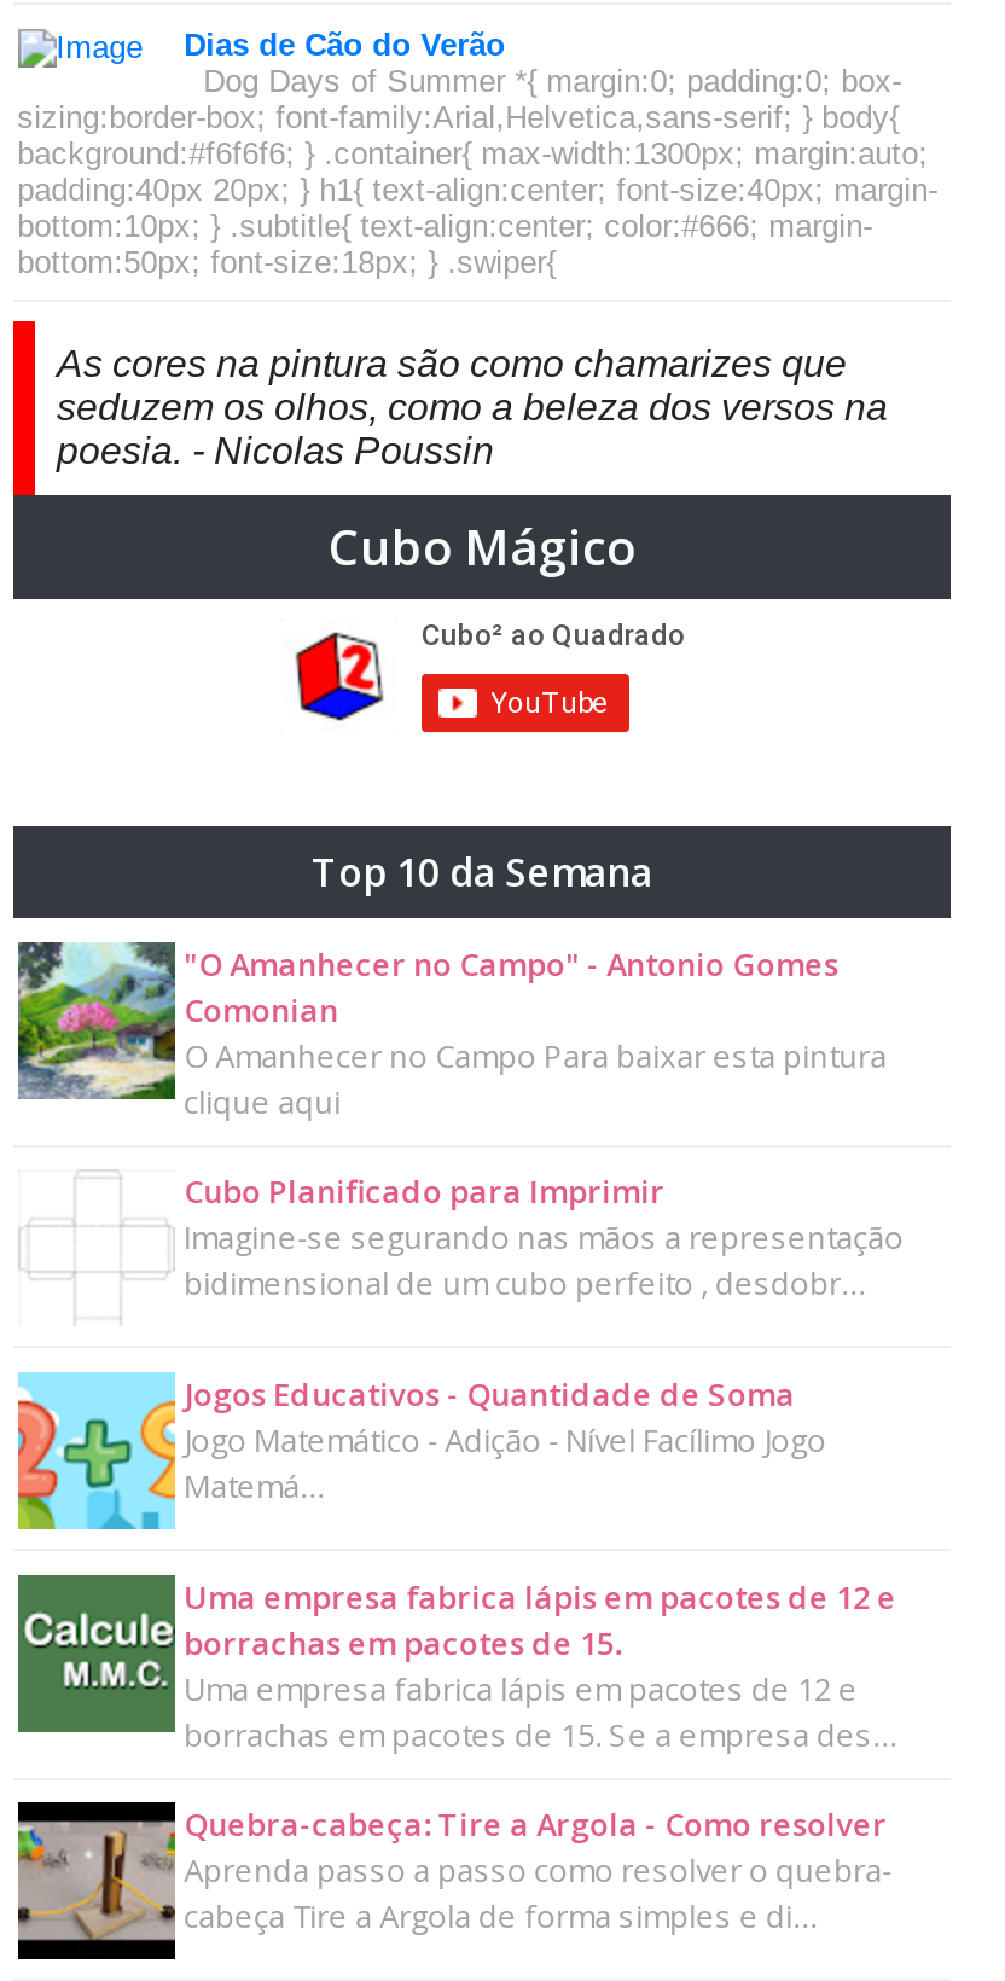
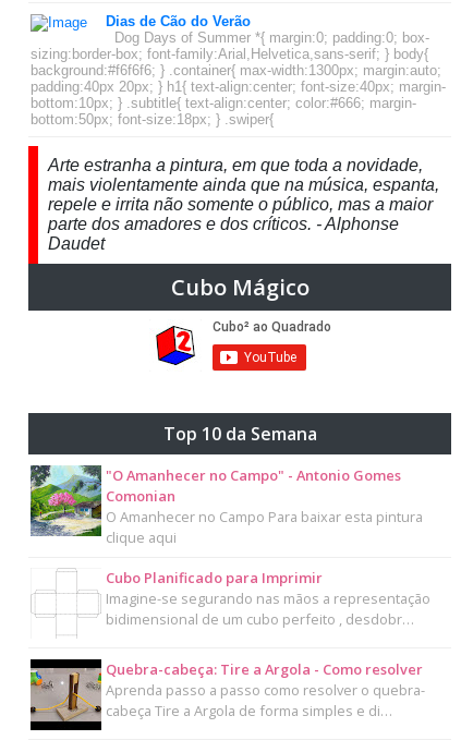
[57,344,888,472] As cores na pintura são como chamarizes que | seduzem os olhos, como a beleza dos versos na | poesia. - Nicolas Poussin -> [48,156,439,253] Arte estranha a pintura, em que toda a novidade, | mais violentamente ainda que na música, espanta, | repele e irrita não somente o público, mas a maior | parte dos amadores e dos críticos. - Alphonse | Daudet
moved [184,515,904,1305] -> [105,273,430,629]: [image] | Cubo Mágico | Top 10 da Semana | ... | Imagine-se segurando nas mãos a representação | bidimensional de um cubo perfeito , desdobr…
[16,1372,899,1755] [image] | Jogos Educativos - Quantidade de Soma | Jogo Matemático - Adição - Nível Facílimo Jogo | Matemá… | Uma empresa fabrica lápis em pacotes de 12 e | borrachas em pacotes de 15. | Uma empresa fabrica lápis em pacotes de 12 e | borrachas em pacotes de 15. Se a empresa des… -> none
[16,1573,149,1735] [image] -> none

